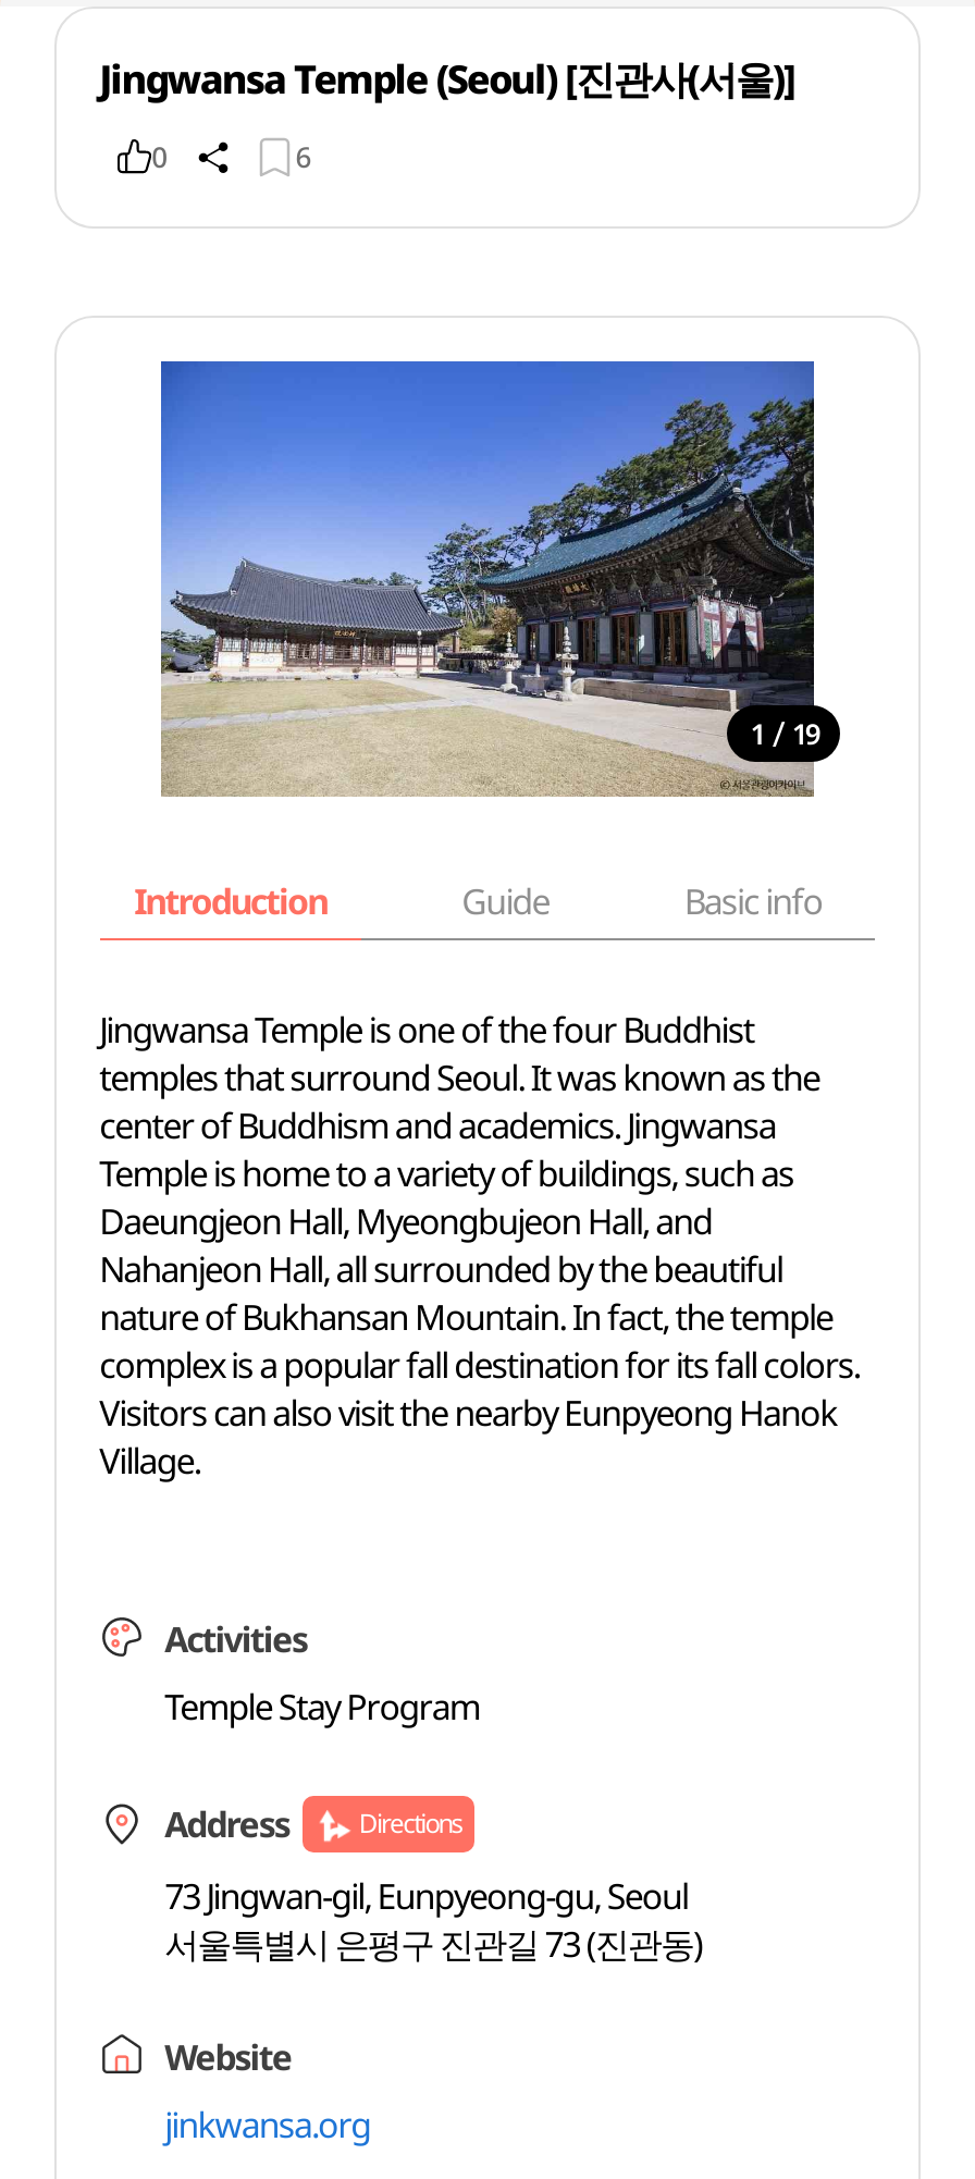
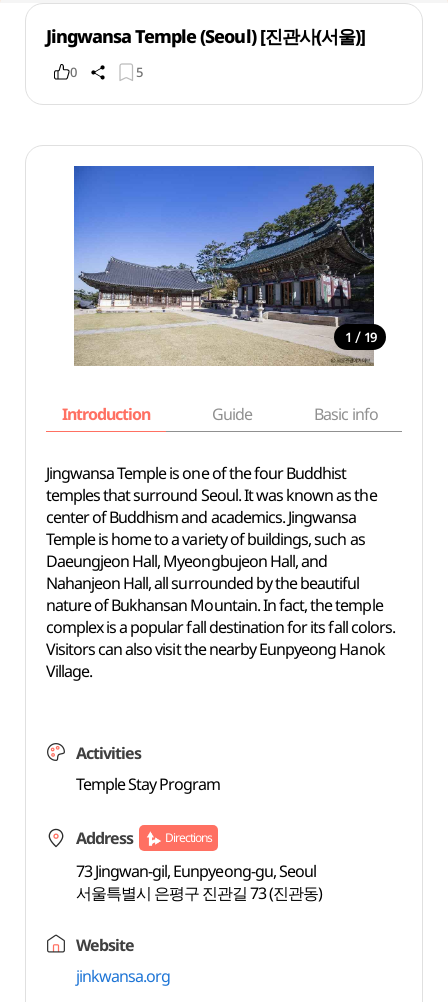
[295,137,308,176] 6 -> [136,63,142,81] 5

